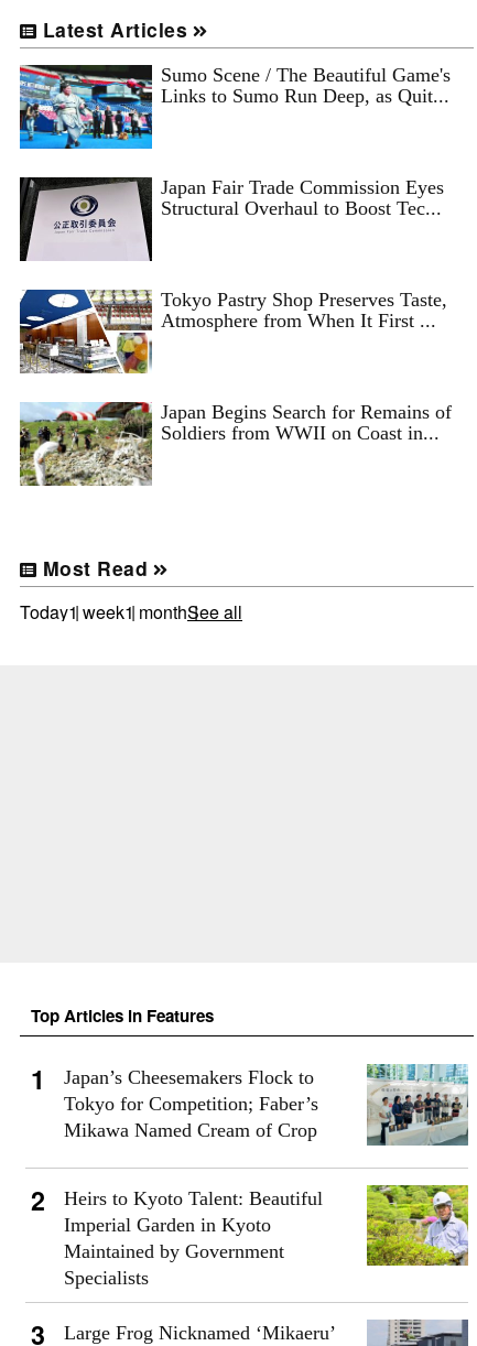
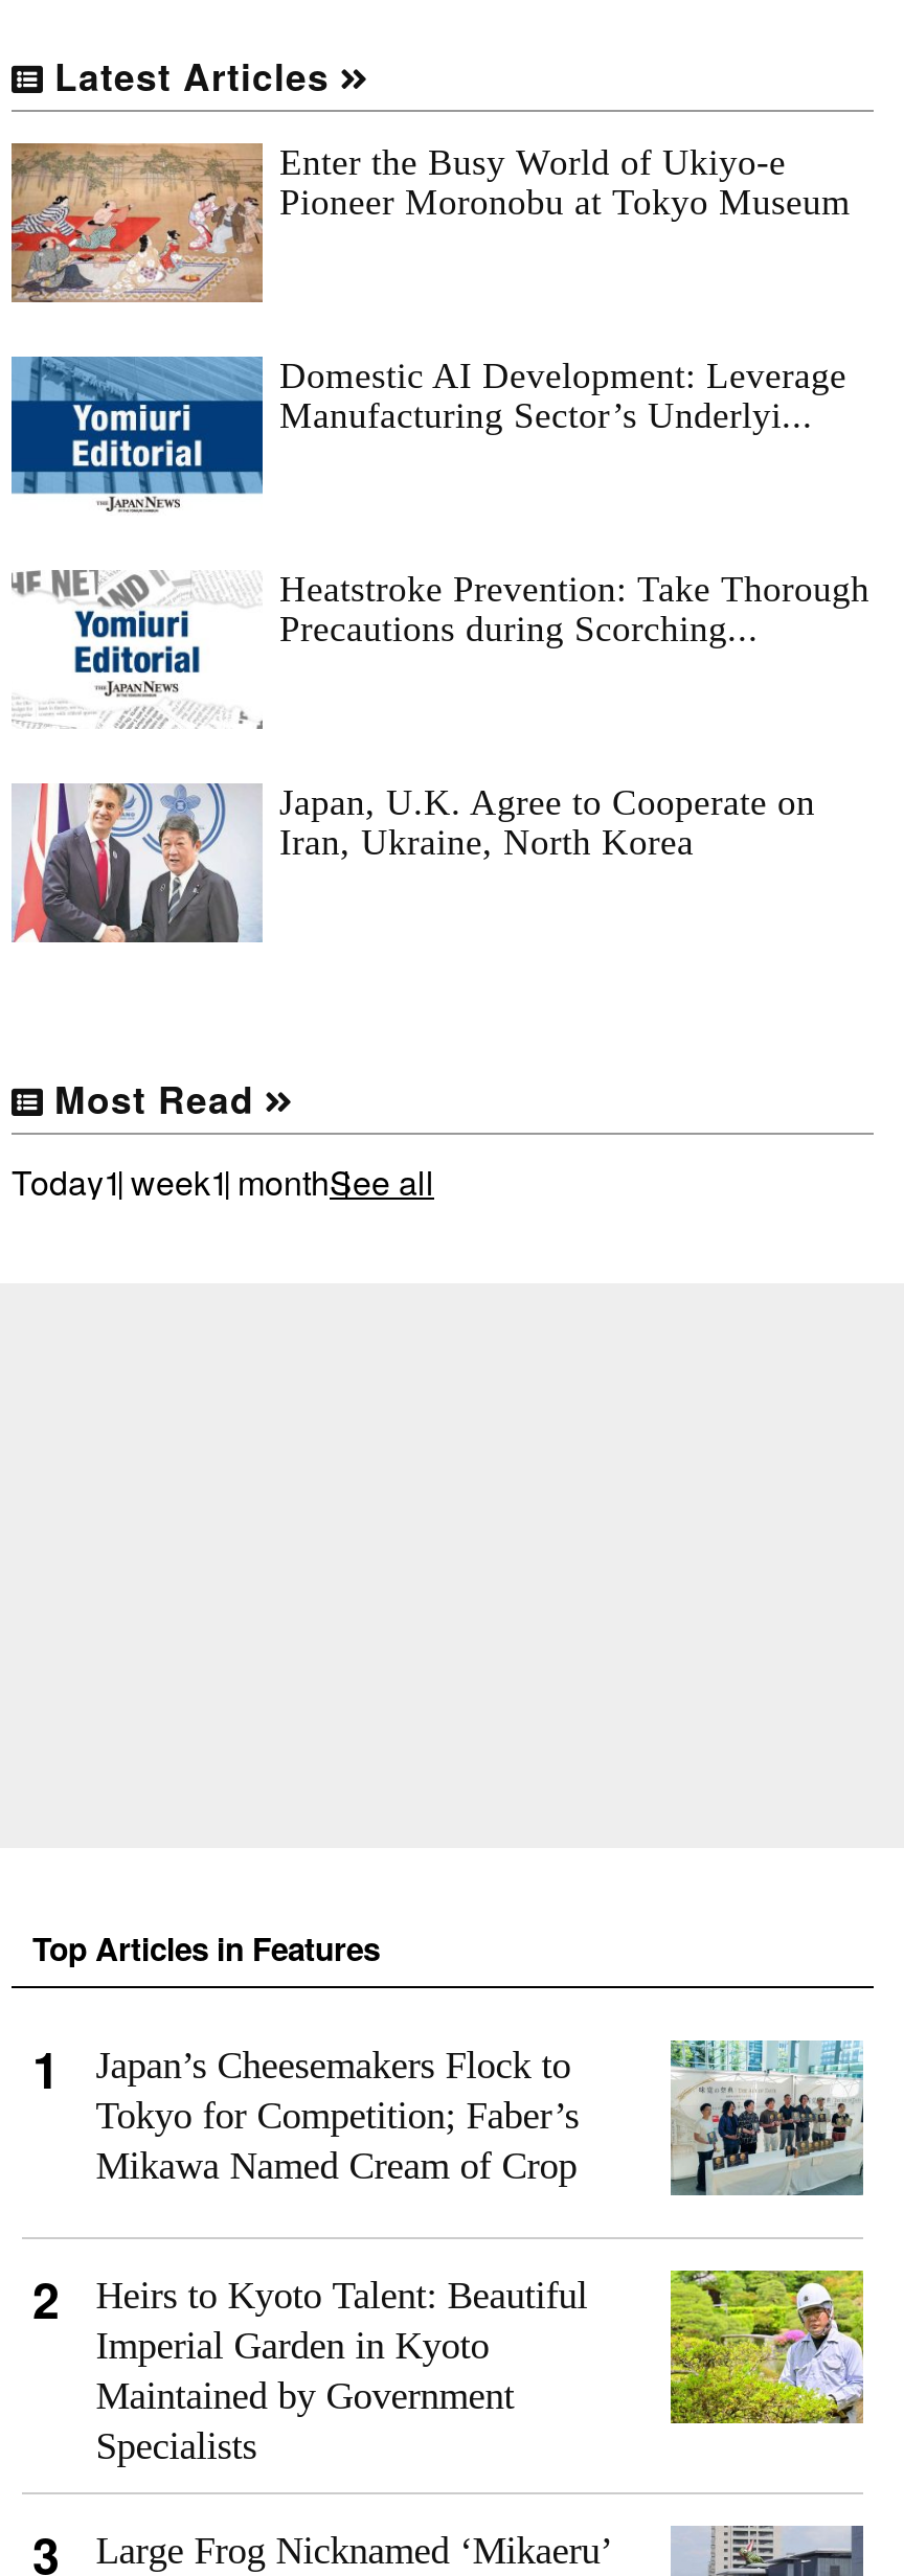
[19,64,451,150] [image] | Sumo Scene / The Beautiful Game's | Links to Sumo Run Deep, as Quit... -> [9,141,851,304] [image] | Enter the Busy World of Ukiyo-e | Pioneer Moronobu at Tokyo Museum
[19,176,444,262] [image] | Japan Fair Trade Commission Eyes | Structural Overhaul to Boost Tec... -> [9,355,846,516] [image] | Domestic AI Development: Leverage | Manufacturing Sector’s Underlyi...
[19,289,447,375] [image] | Tokyo Pastry Shop Preserves Taste, | Atmosphere from When It First ... -> [12,568,869,731] [image] | Heatstroke Prevention: Take Thorough | Precautions during Scorching...
[19,401,452,487] [image] | Japan Begins Search for Remains of | Soldiers from WWII on Coast in... -> [12,781,815,944] [image] | Japan, U.K. Agree to Cooperate on | Iran, Ukraine, North Korea

